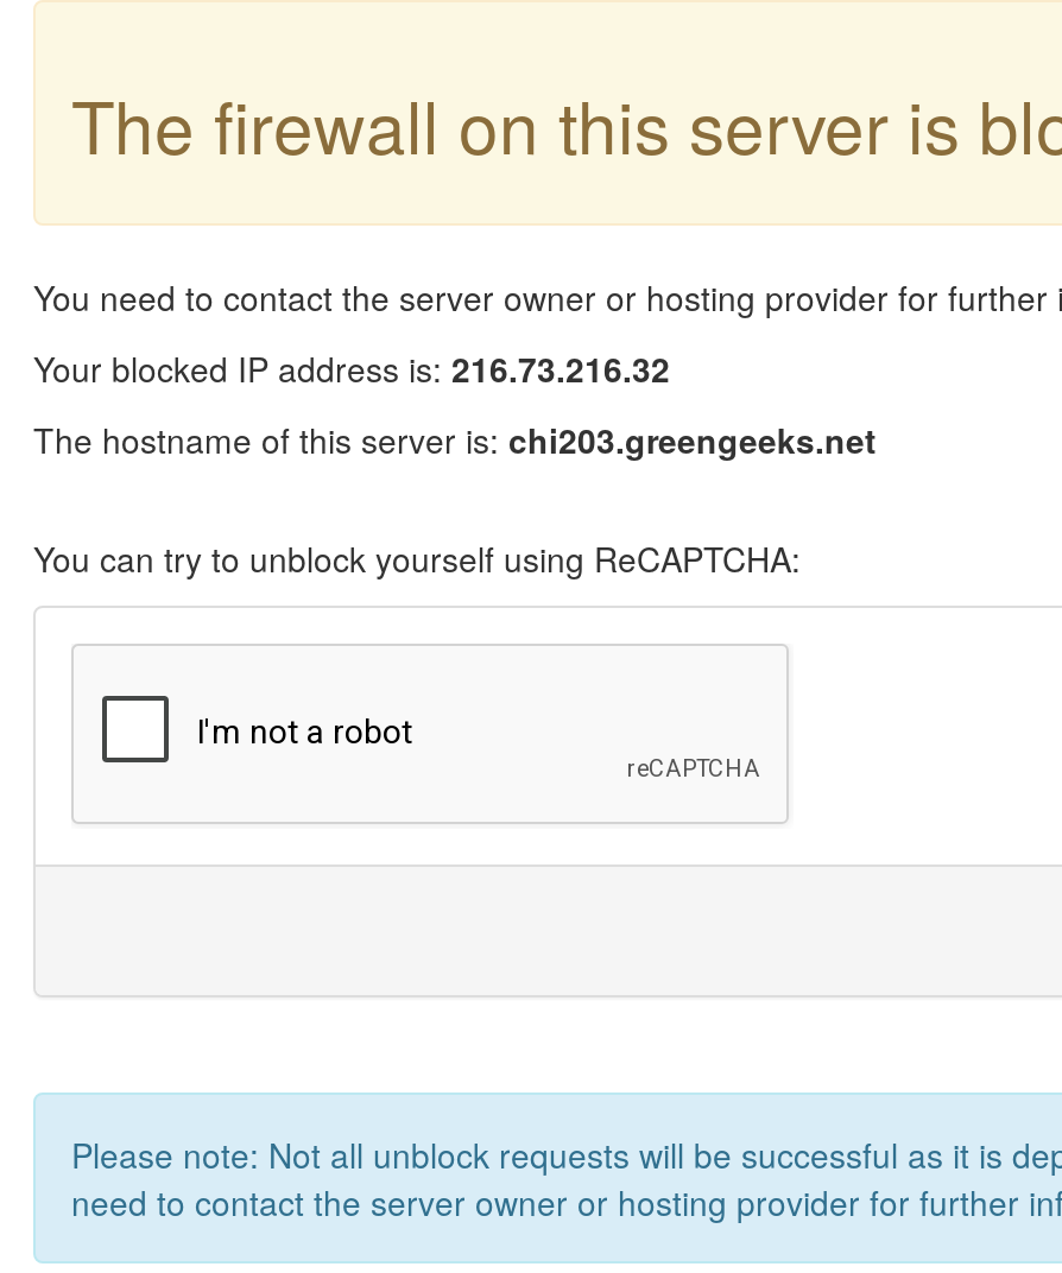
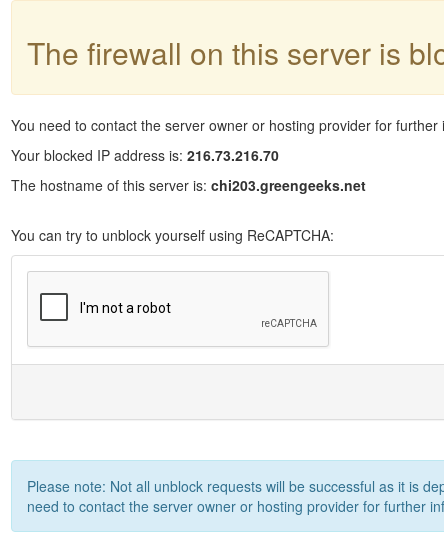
[33,344,670,392] Your blocked IP address is: 216.73.216.32 -> [11,145,279,165] Your blocked IP address is: 216.73.216.70

